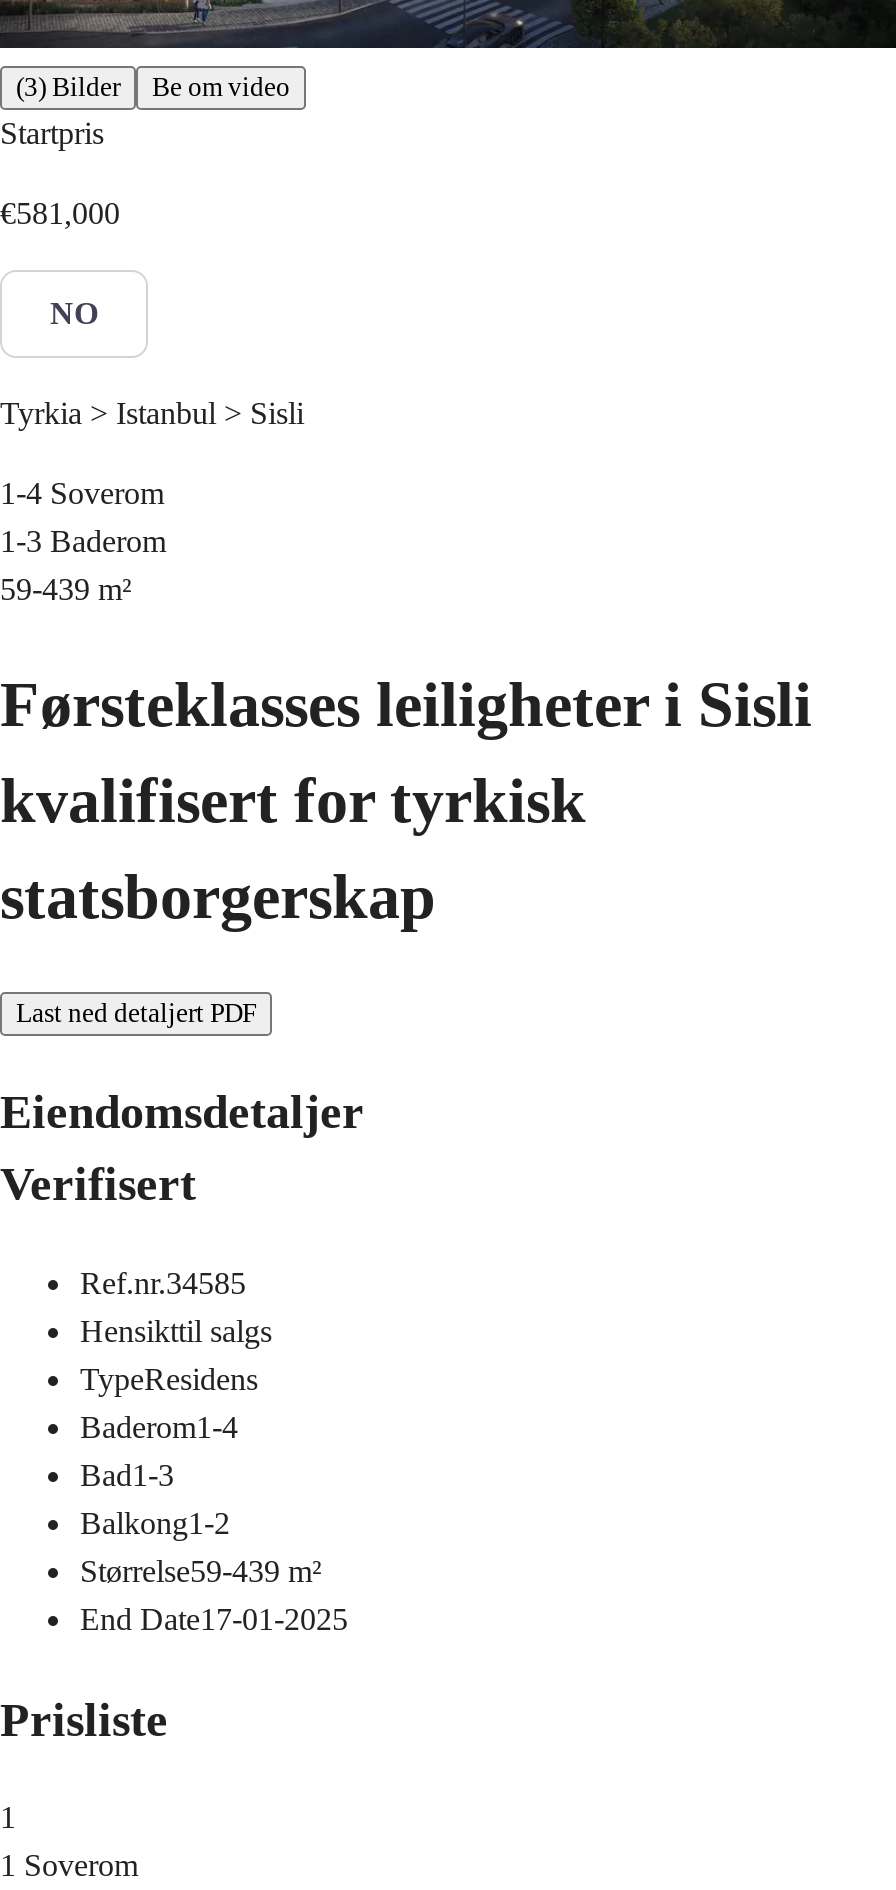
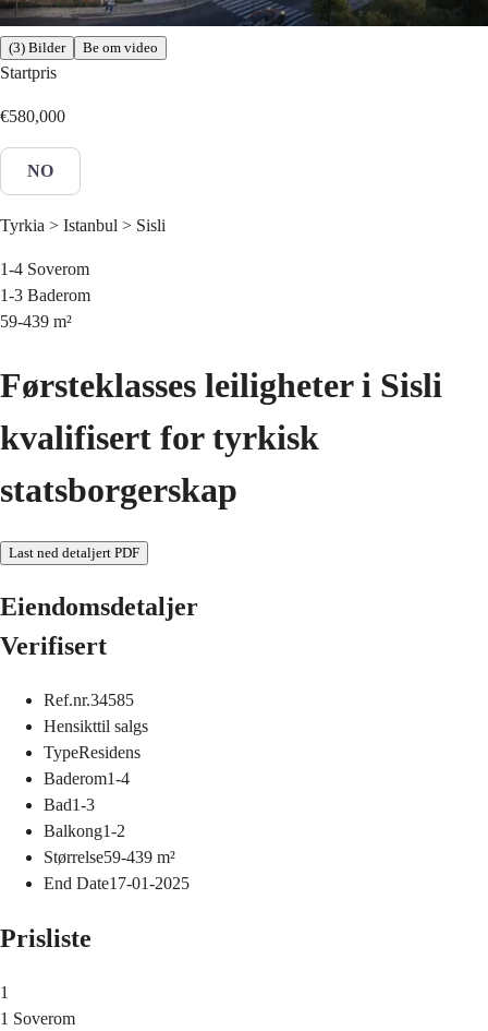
[0,195,120,229] €581,000 -> [0,107,65,125] €580,000

